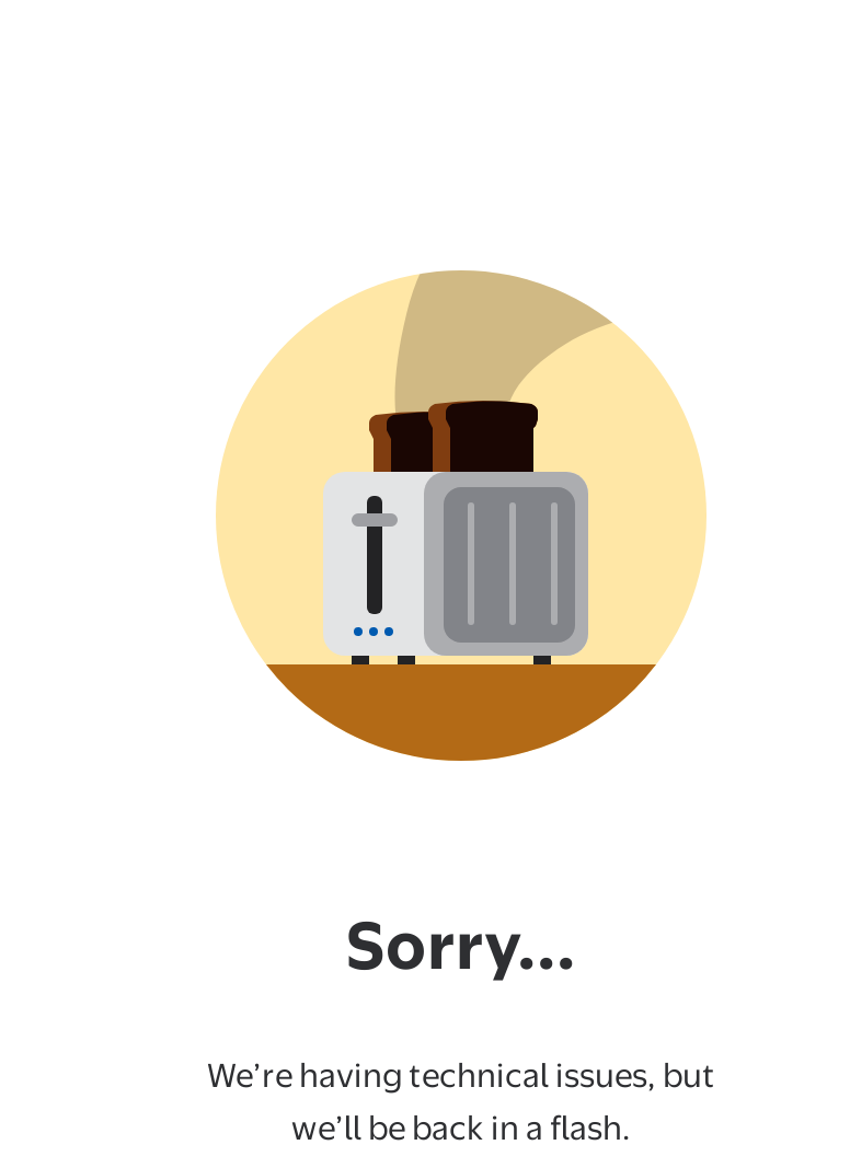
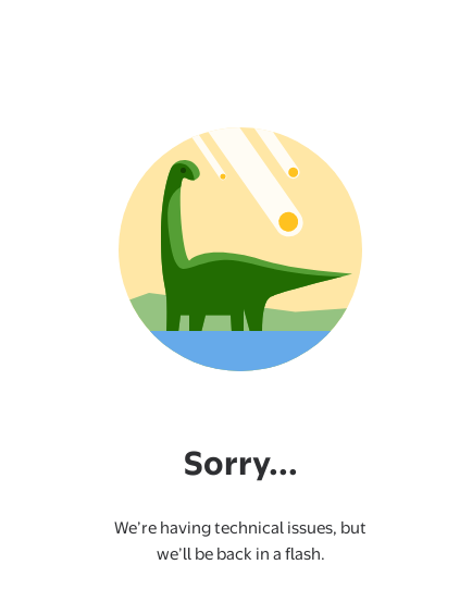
[240,270,680,763] [image] -> [129,128,351,372] [image]

